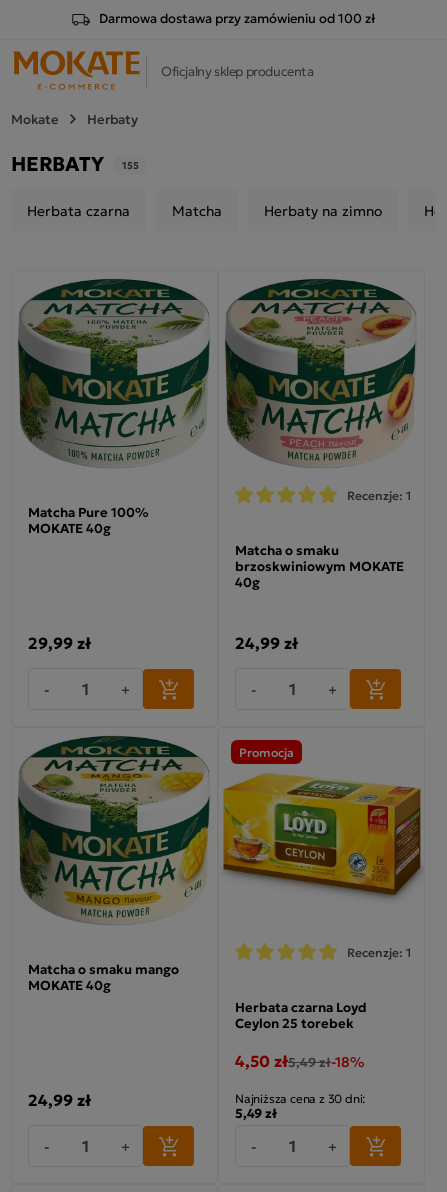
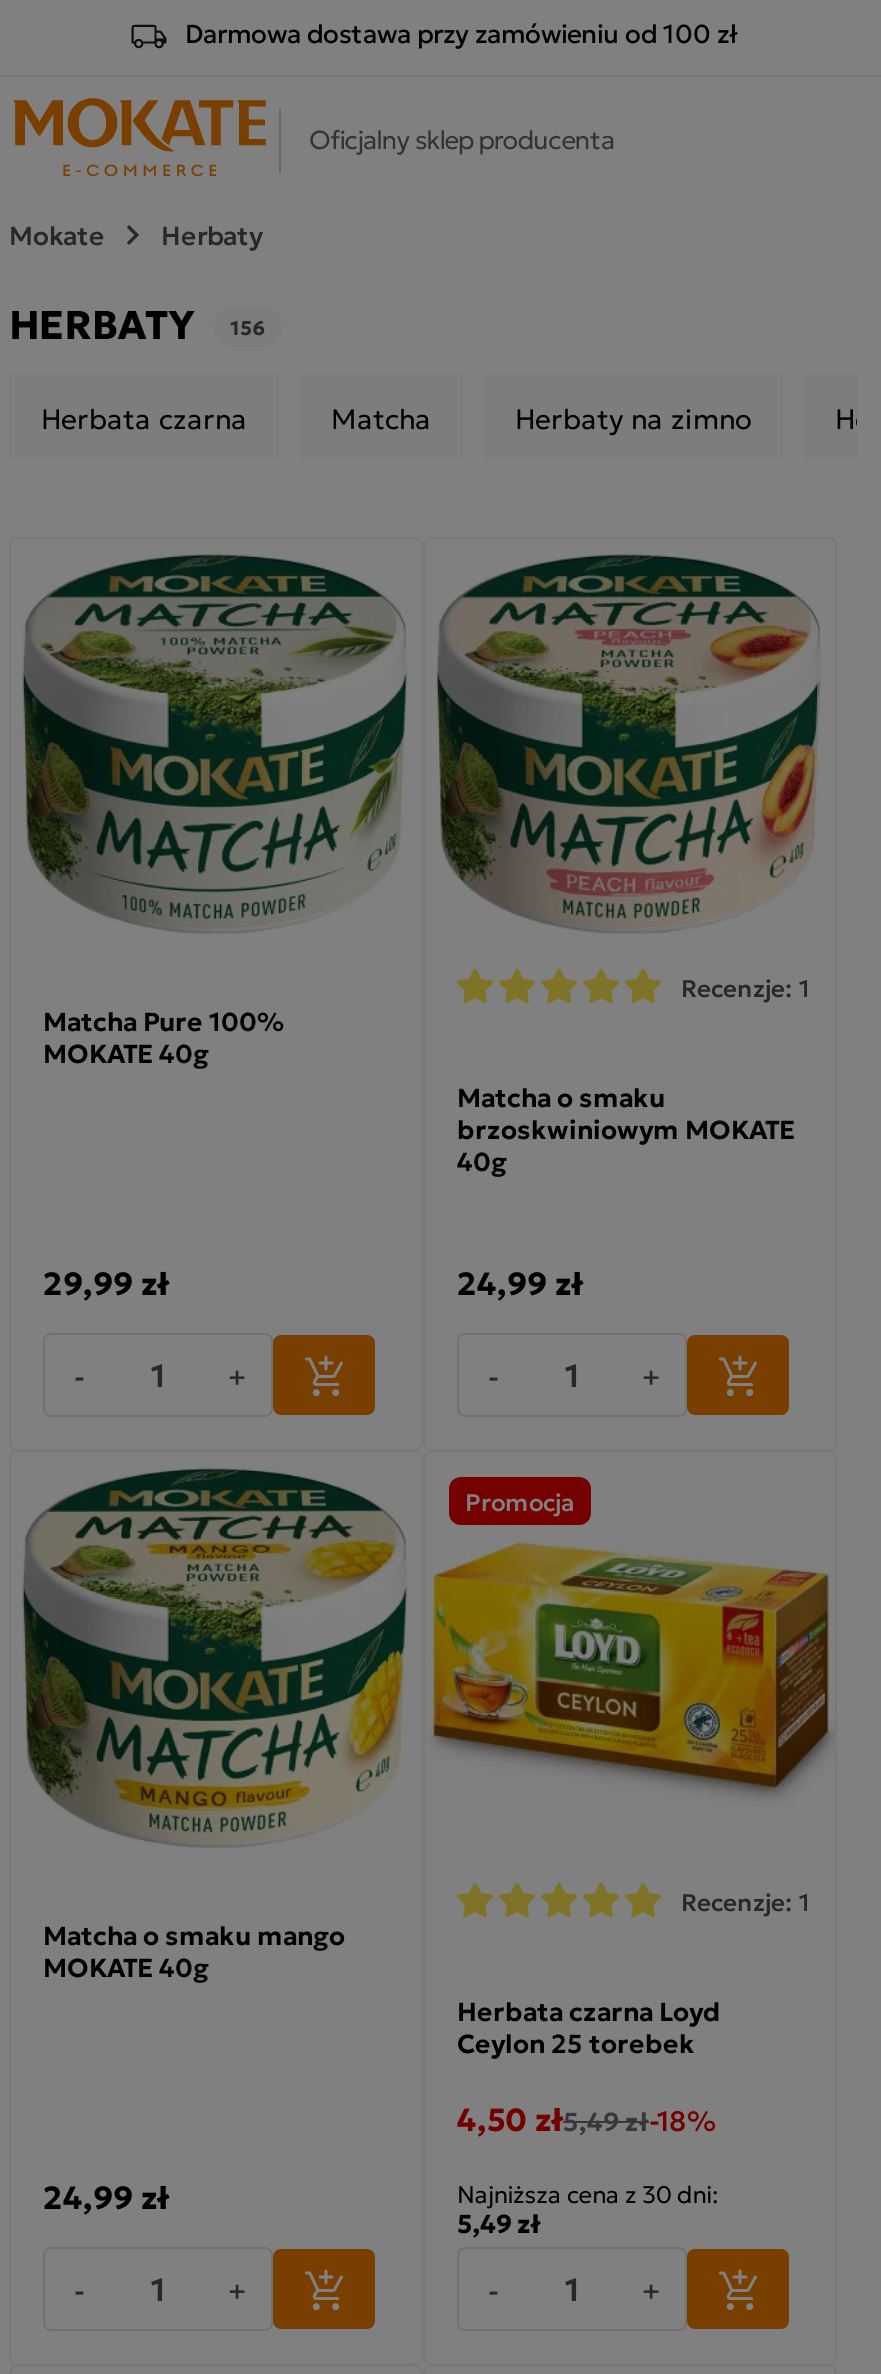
[11,146,139,179] HERBATY 155 -> [9,290,264,356] HERBATY 156

